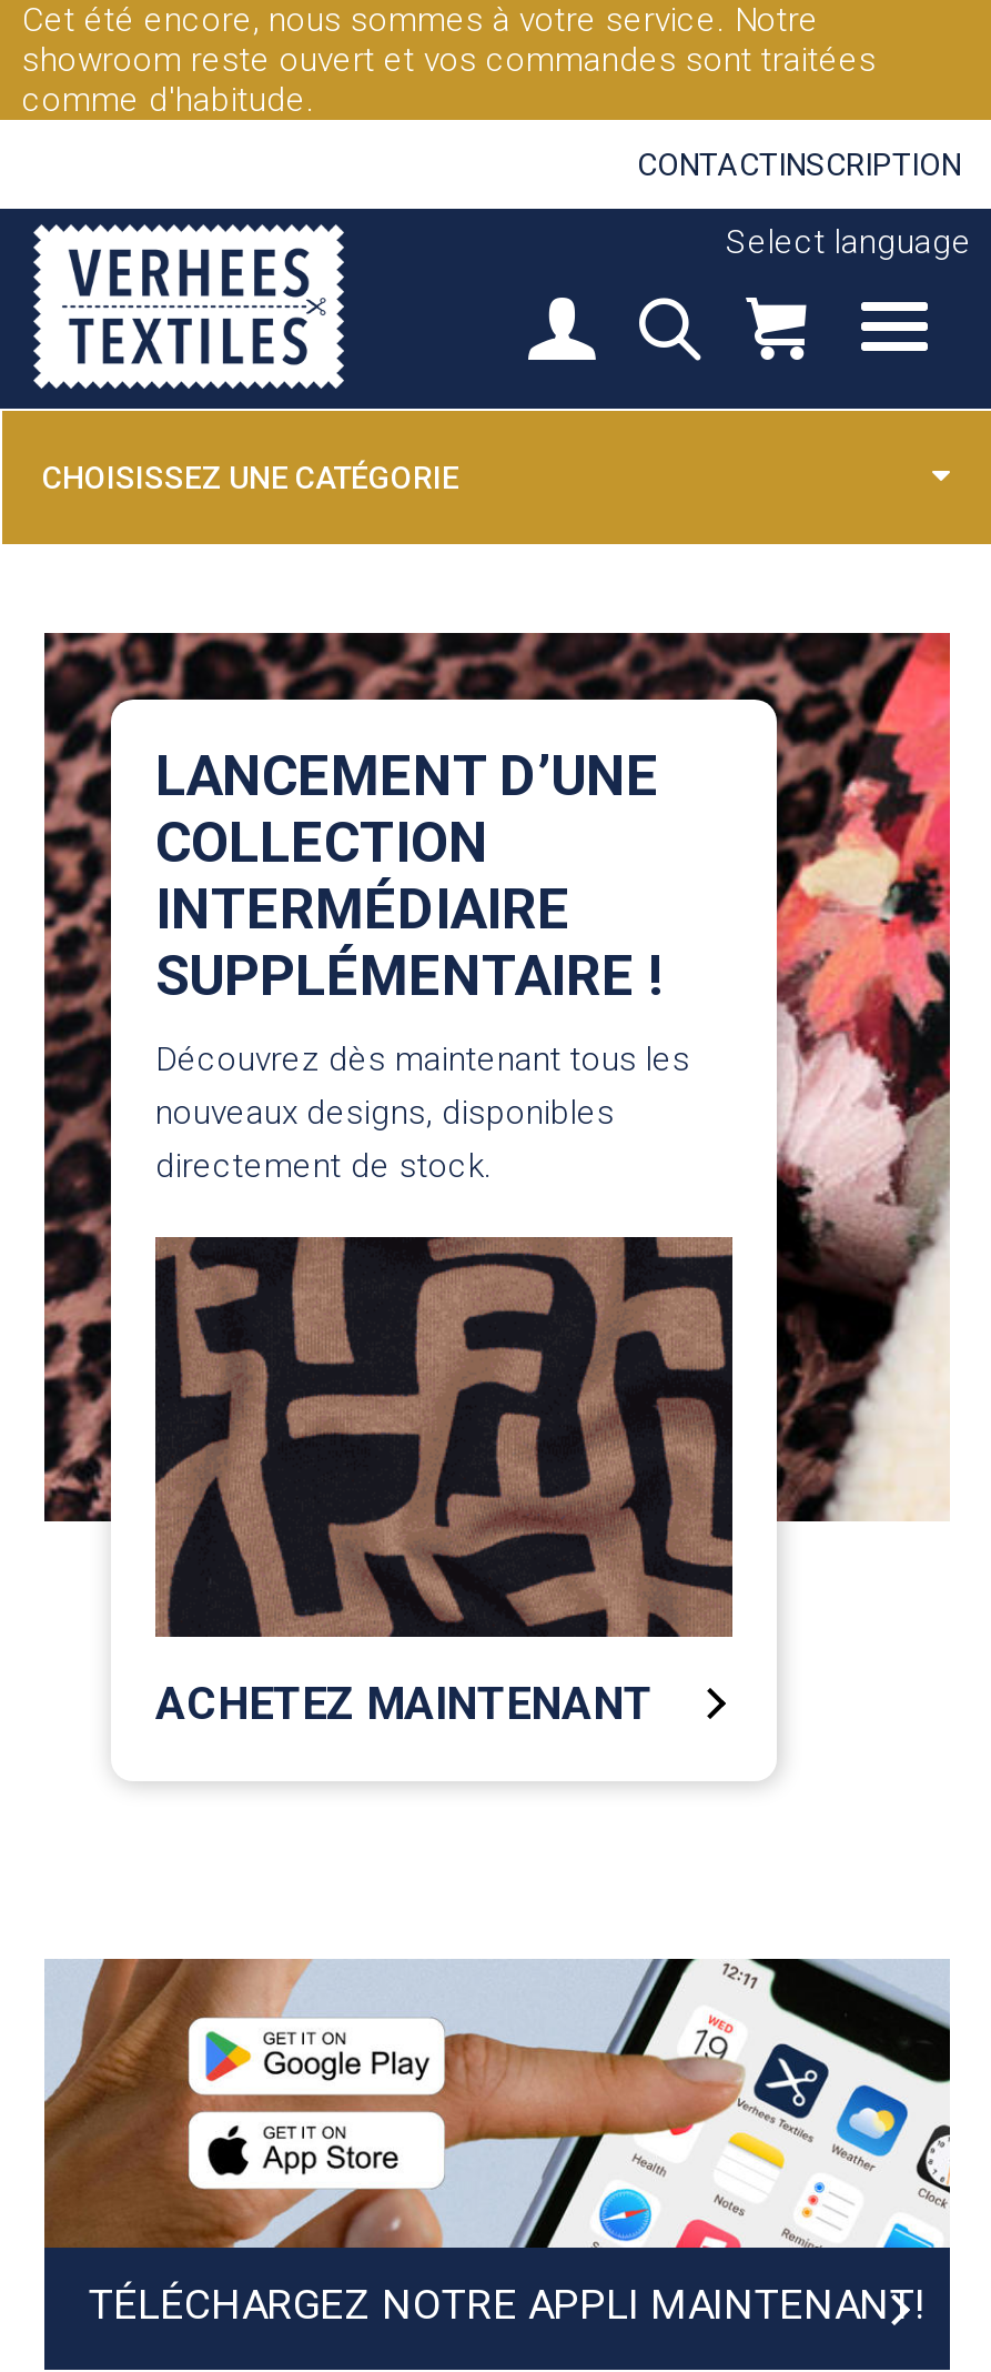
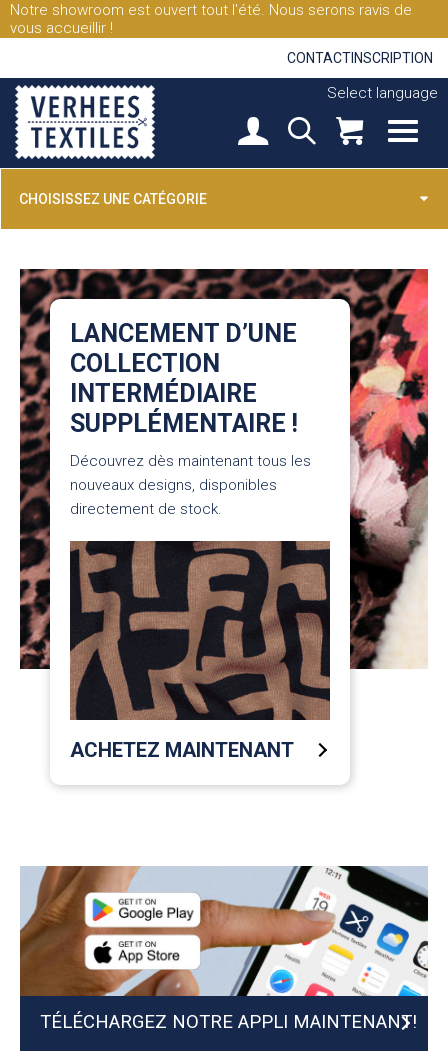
[22,0,877,120] Cet été encore, nous sommes à votre service. Notre | showroom reste ouvert et vos commandes sont traitées | comme d'habitude. -> [10,1,412,37] Notre showroom est ouvert tout l'été. Nous serons ravis de | vous accueillir !

